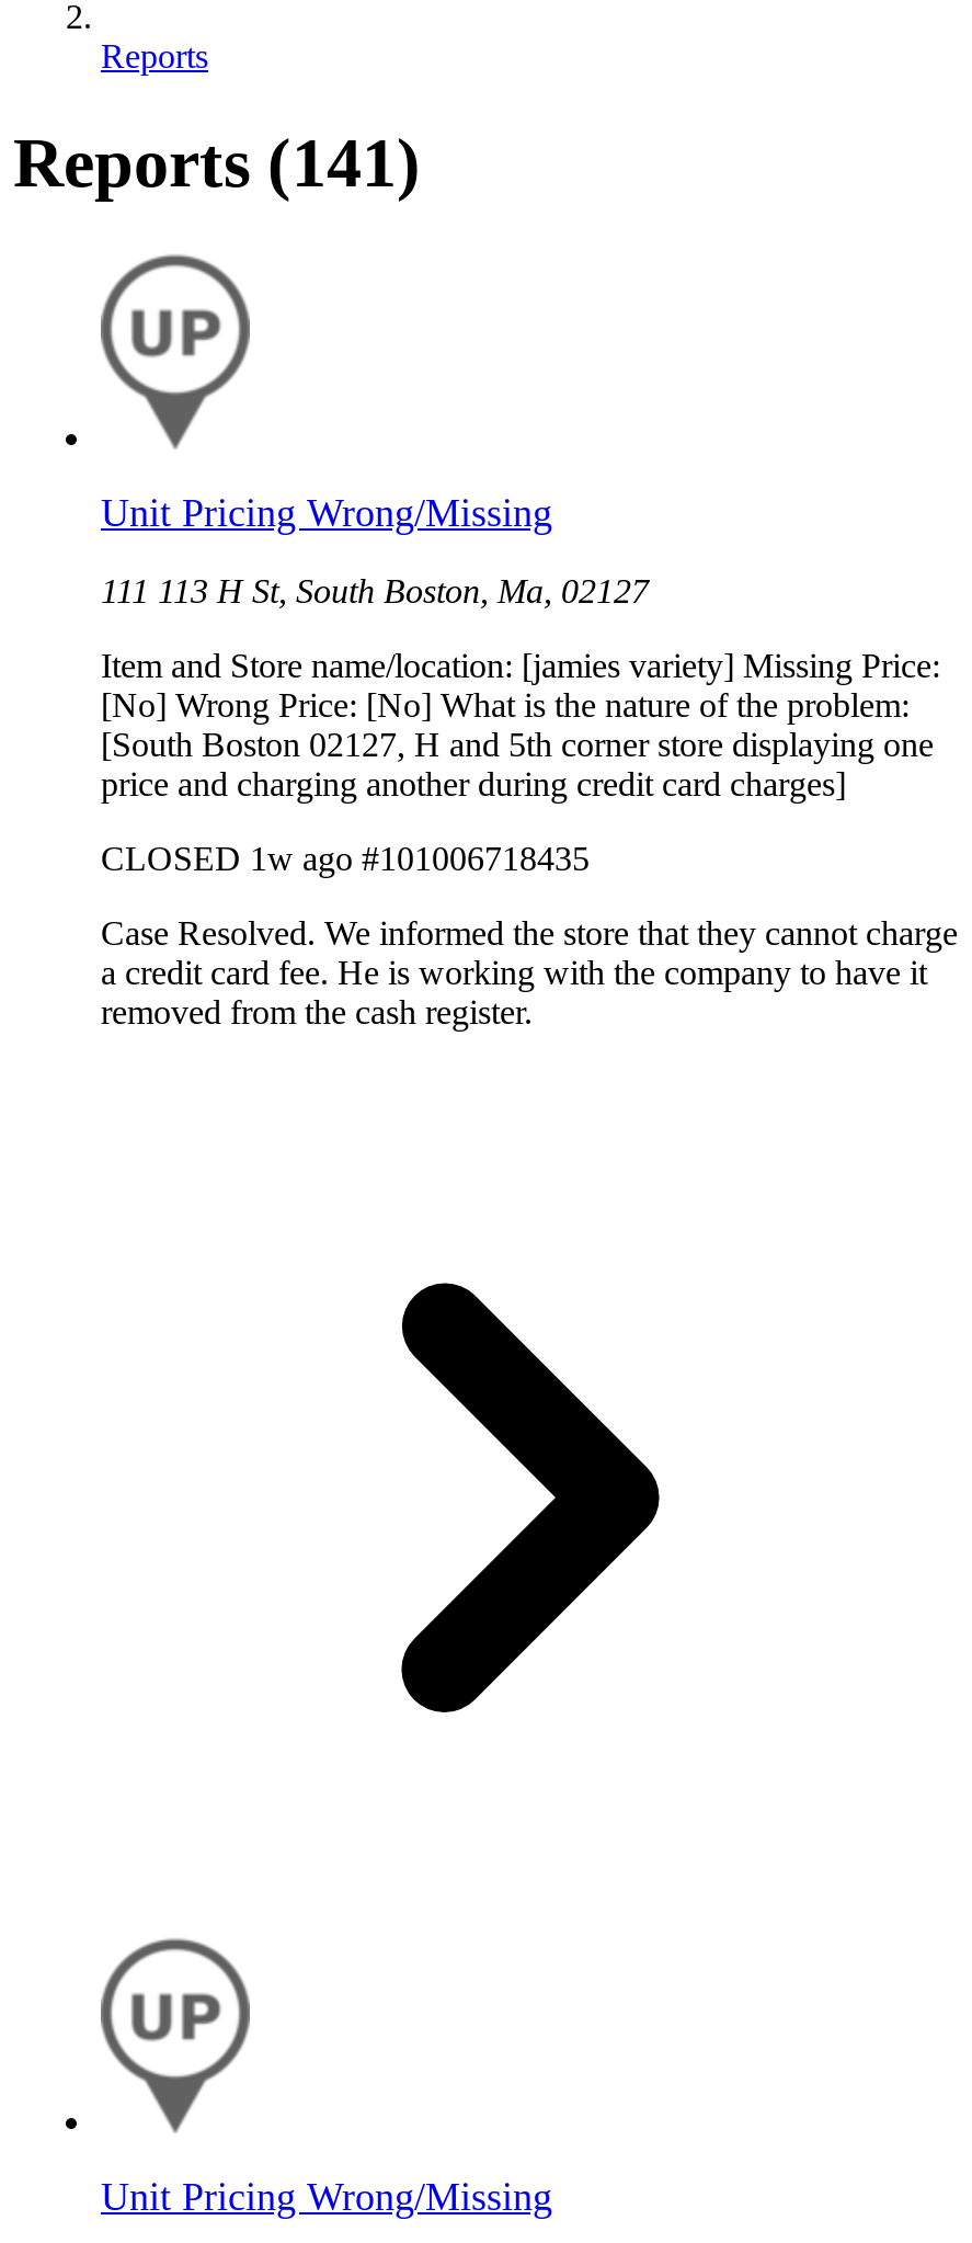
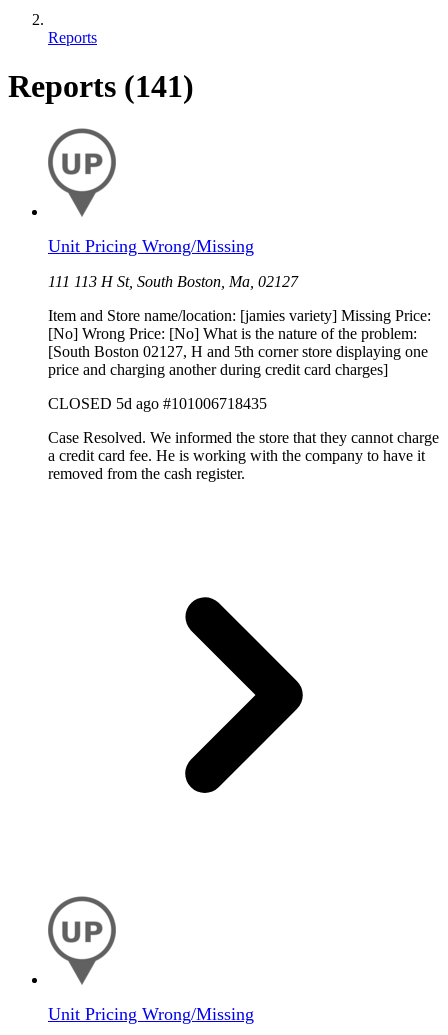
[101,839,590,877] CLOSED 1w ago #101006718435 -> [48,395,267,412] CLOSED 5d ago #101006718435

